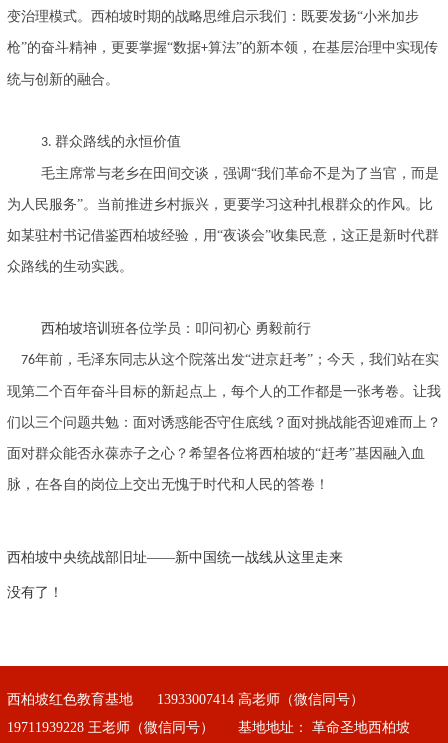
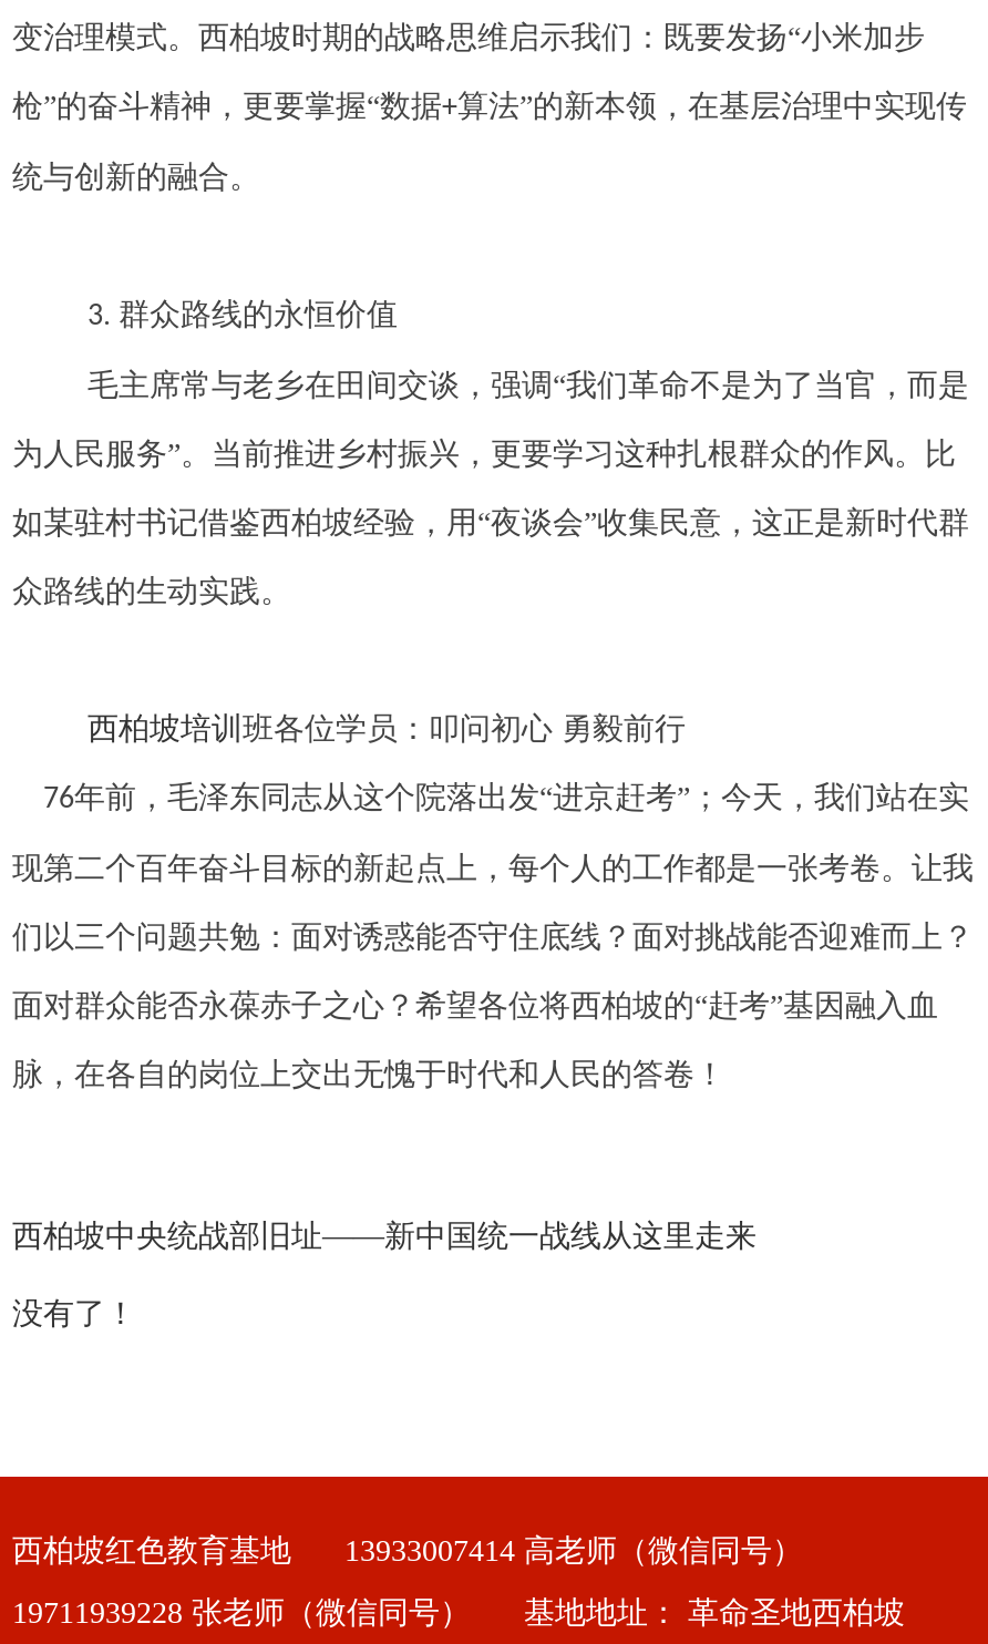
[7,720,214,735] 19711939228 王老师（微信同号） -> [12,1597,471,1630] 19711939228 张老师（微信同号）

